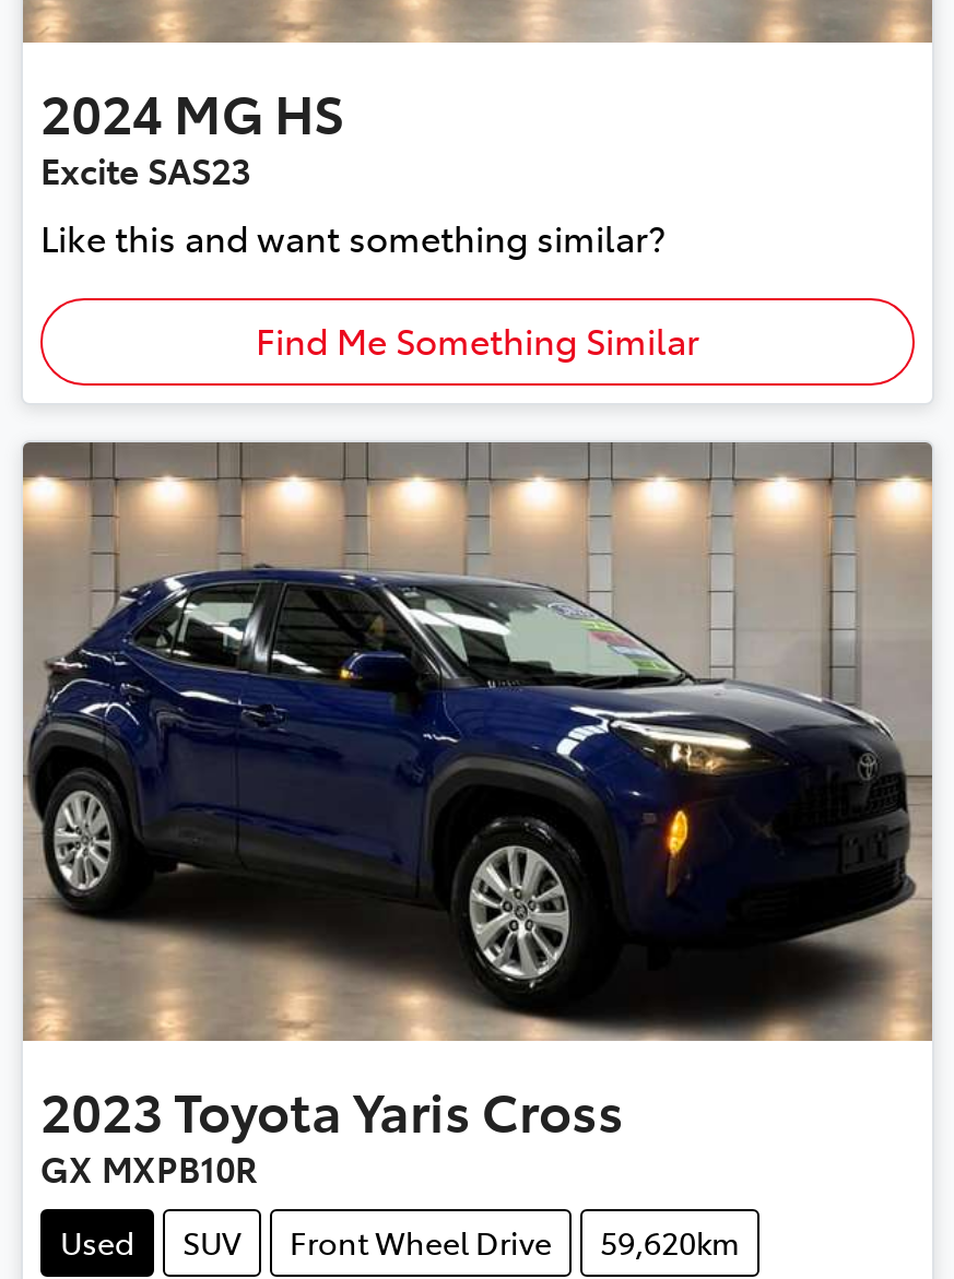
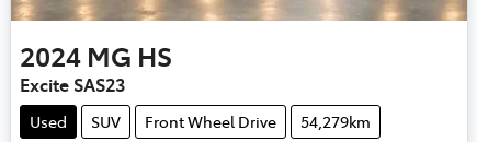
[40,212,699,363] Like this and want something similar? | Find Me Something Similar -> none
[23,439,932,1192] [image] | 2023 Toyota Yaris Cross | GX MXPB10R -> none
[60,1220,740,1264] Used SUV Front Wheel Drive 59,620km -> [30,110,371,132] Used SUV Front Wheel Drive 54,279km

